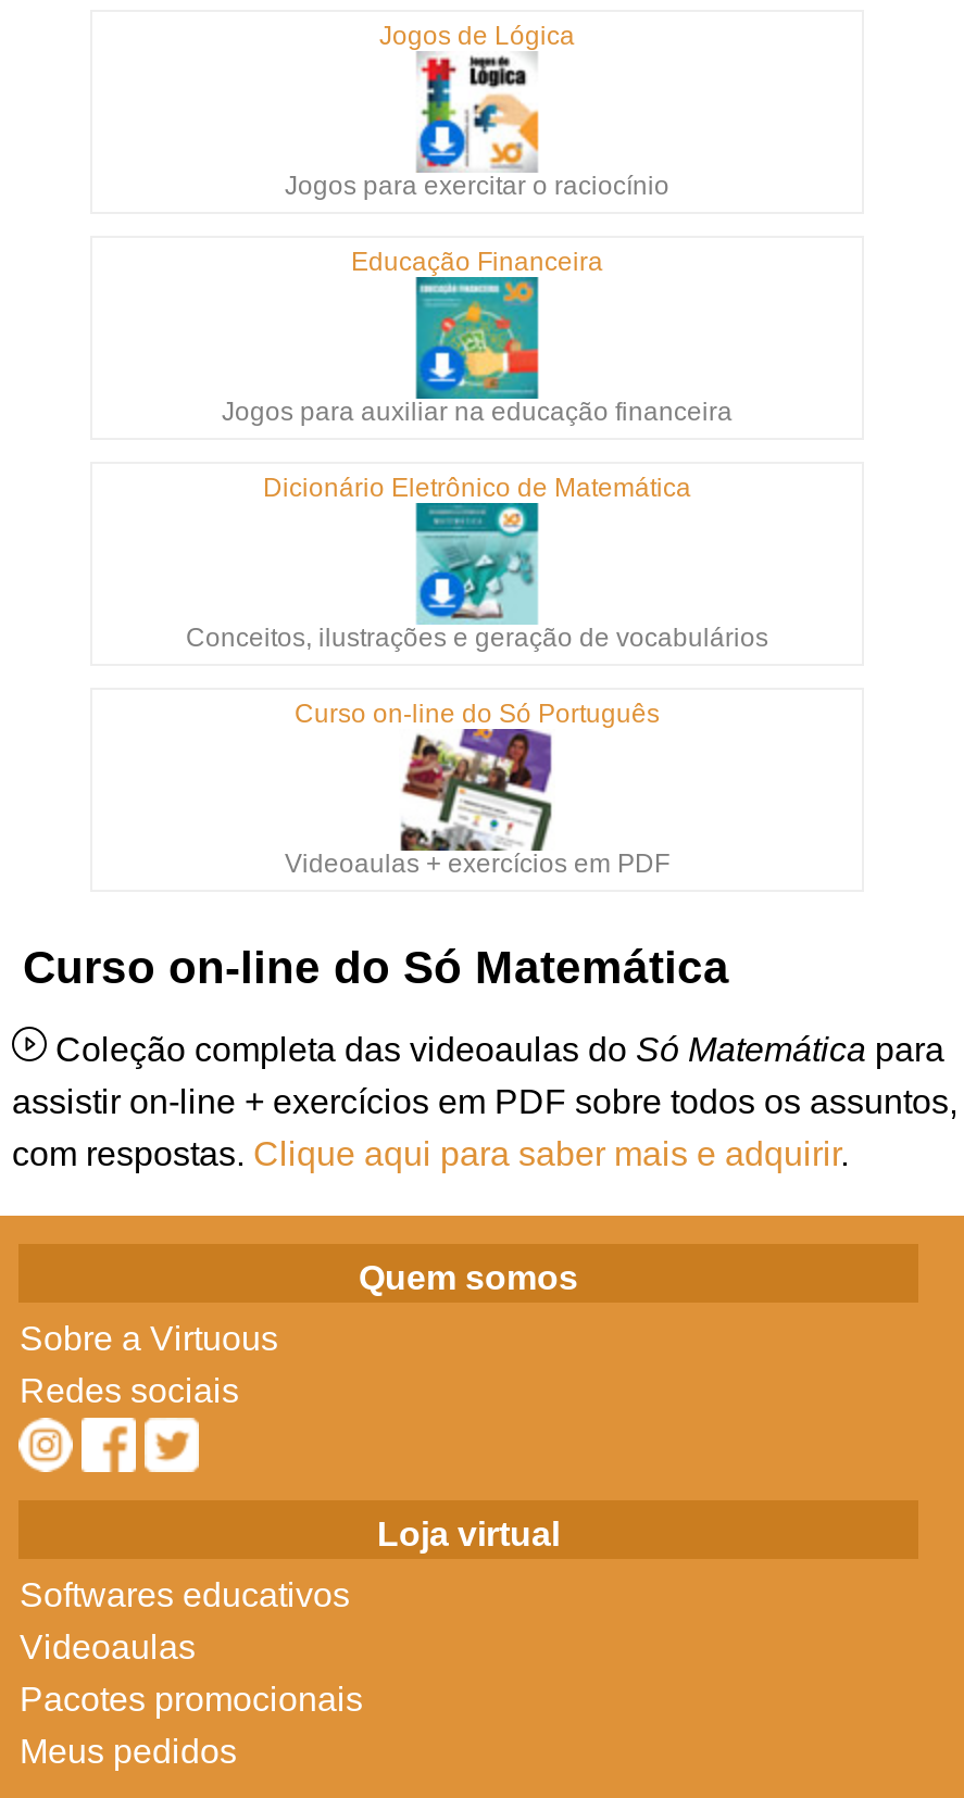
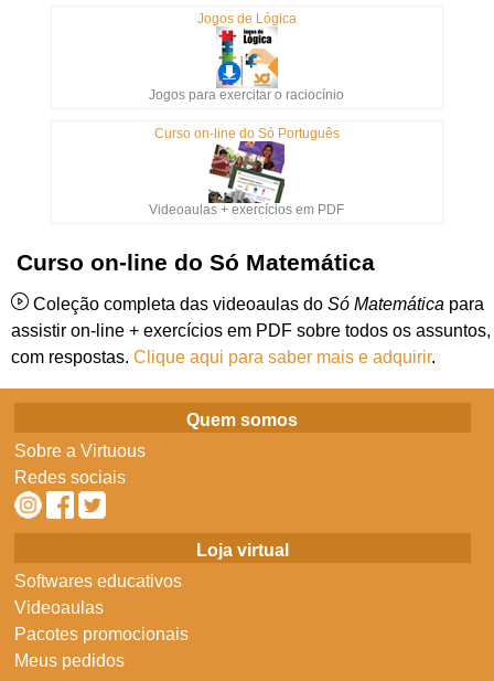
[351,247,603,277] Educação Financeira -> none
[222,294,733,503] [image] | Jogos para auxiliar na educação financeira | Dicionário Eletrônico de Matemática -> none
[186,520,768,653] [image] | Conceitos, ilustrações e geração de vocabulários -> none

